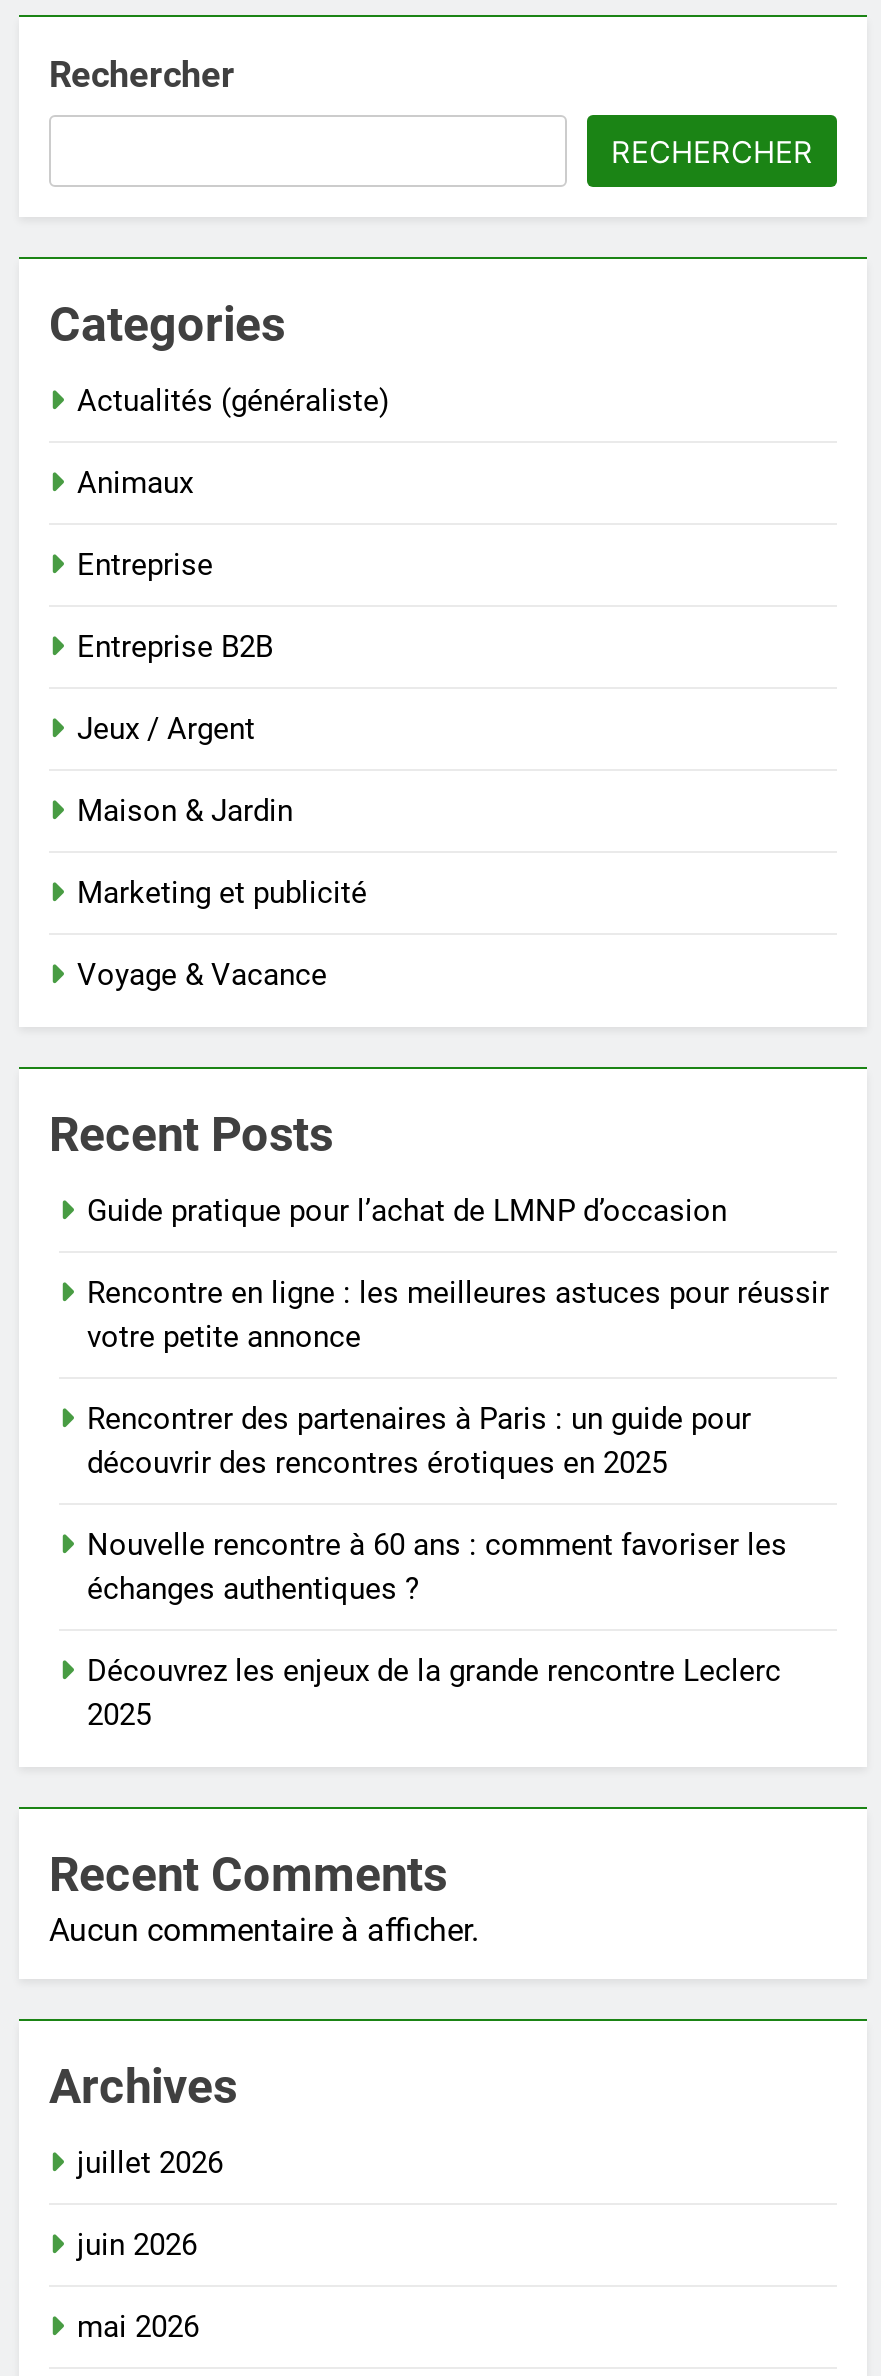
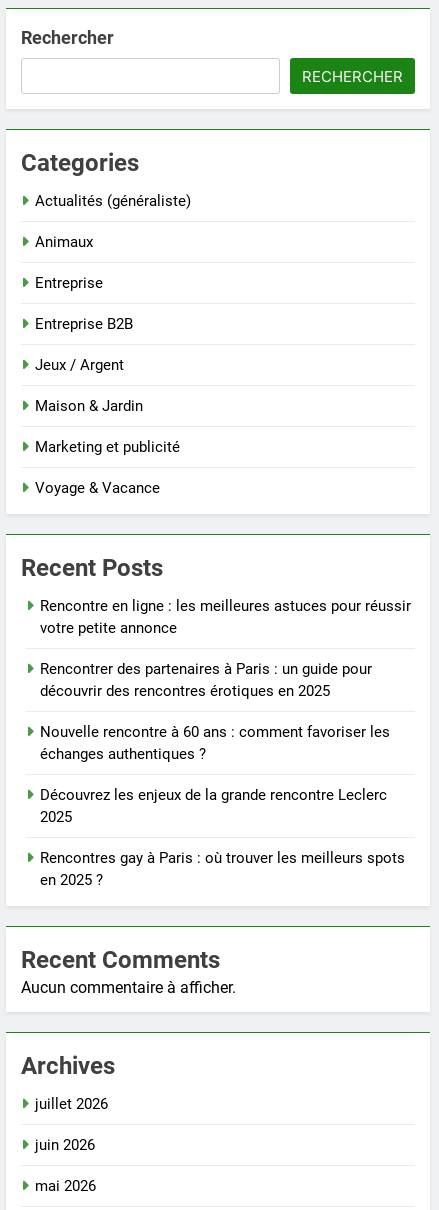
[87,1194,727,1230] Guide pratique pour l’achat de LMNP d’occasion -> none
moved [87,1276,829,1734] -> [40,597,411,826]: Rencontre en ligne : les meilleures astuces pour réussir | votre petite annonce | Rencontrer des partenaires à Paris : un guide pour | découvrir des rencontres érotiques en 2025 | Nouvelle rencontre à 60 ans : comment favoriser les | échanges authentiques ? | Découvrez les enjeux de la grande rencontre Leclerc | 2025
none -> [40,849,405,889] Rencontres gay à Paris : où trouver les meilleurs spots | en 2025 ?

